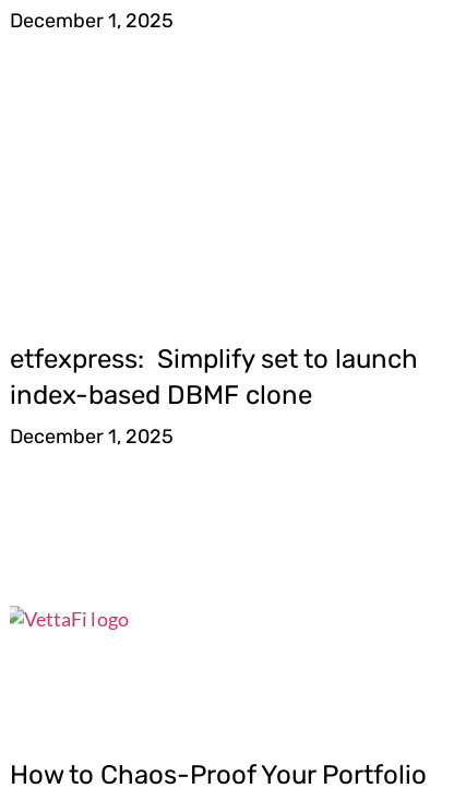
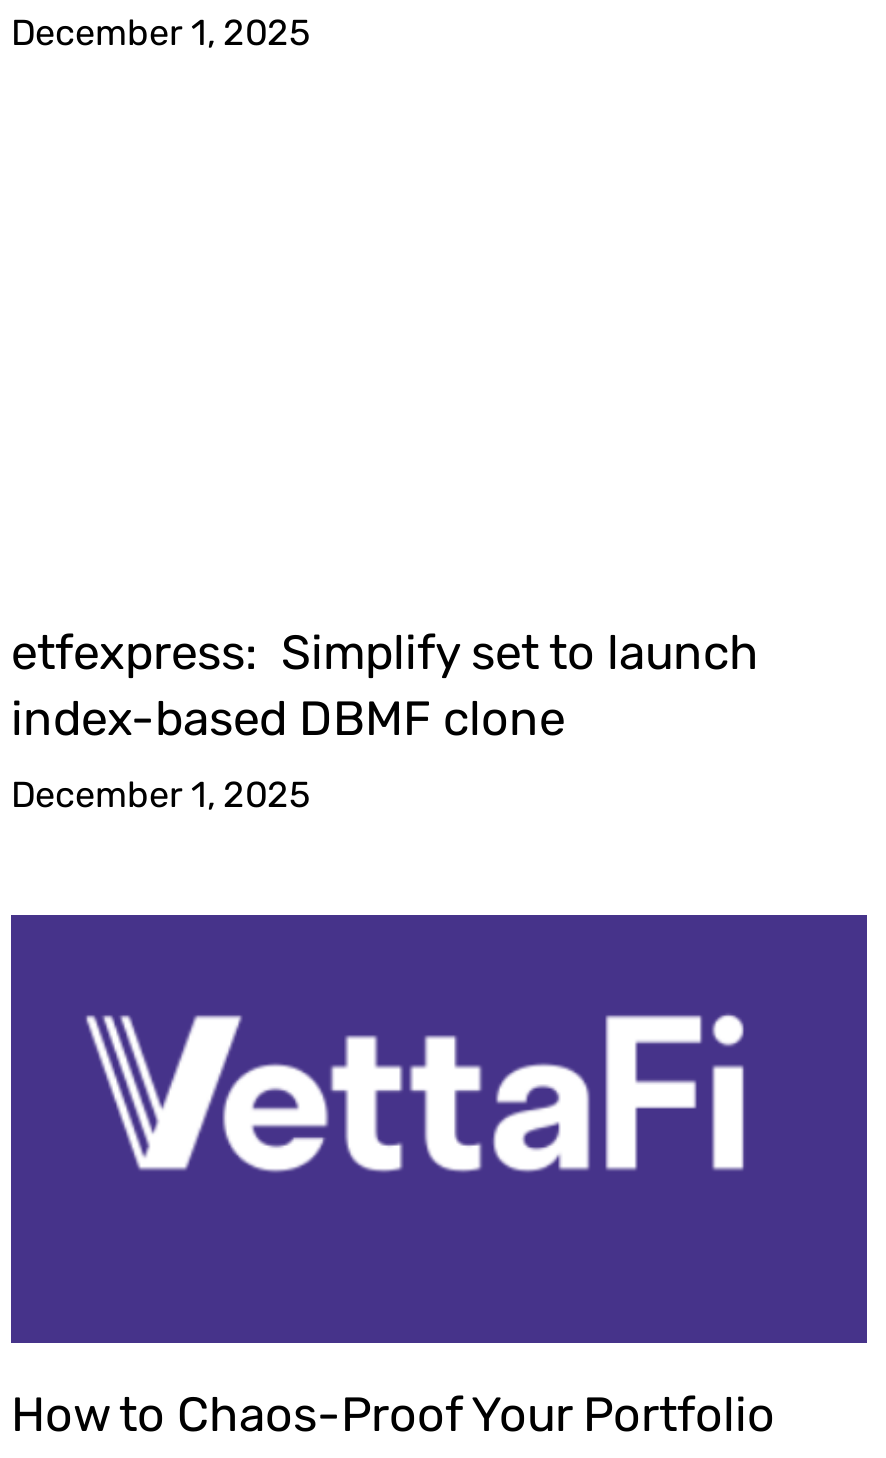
none -> [9,913,869,1345] [image]

